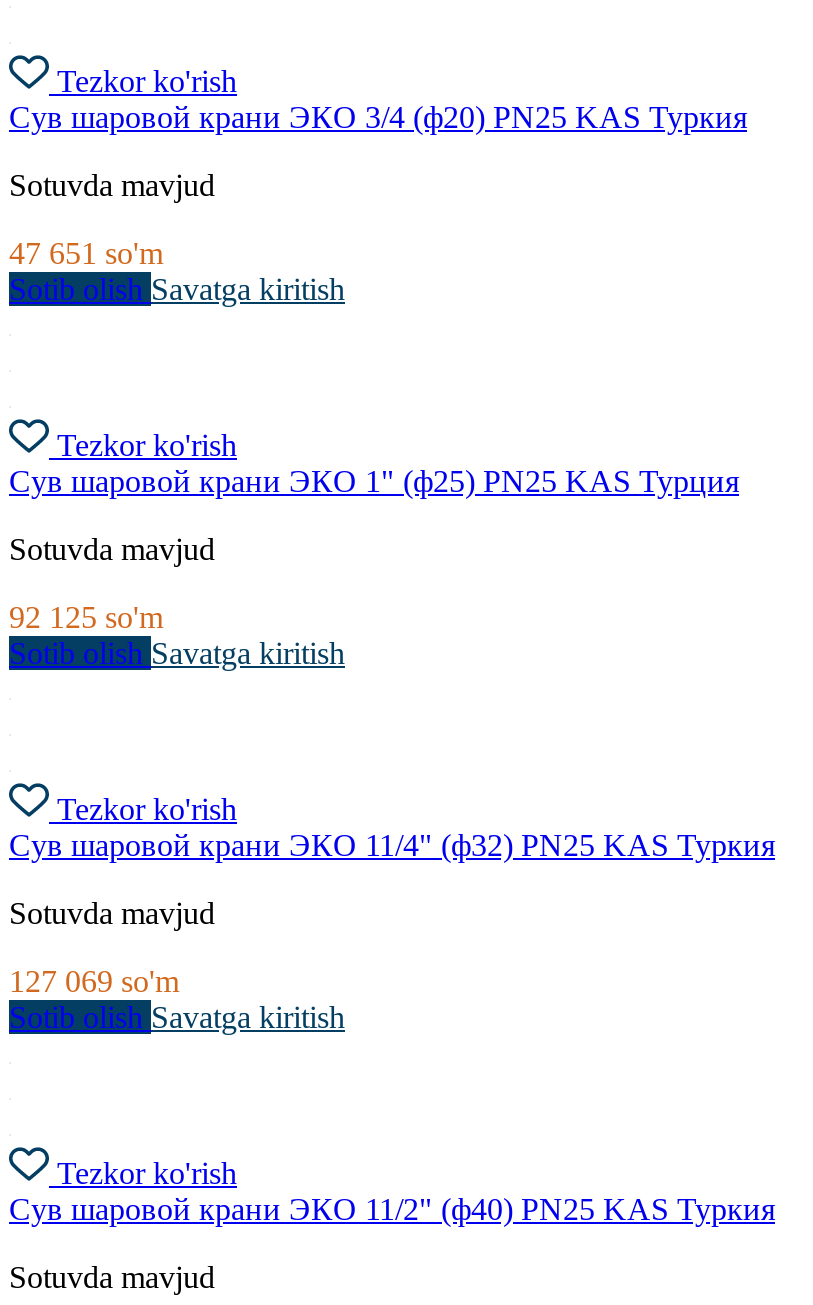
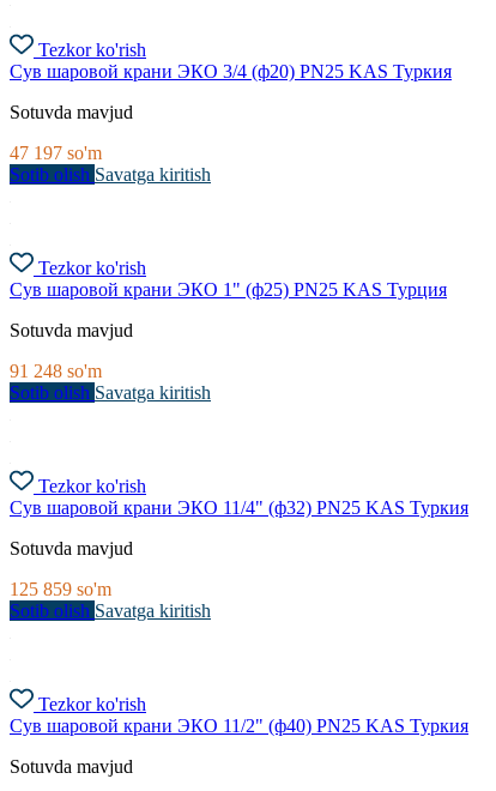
[9,236,163,270] 47 651 so'm -> [10,142,102,163] 47 197 so'm
[9,600,163,634] 92 125 so'm -> [10,361,102,381] 91 248 so'm
[9,964,179,998] 127 069 so'm -> [10,579,111,599] 125 859 so'm

